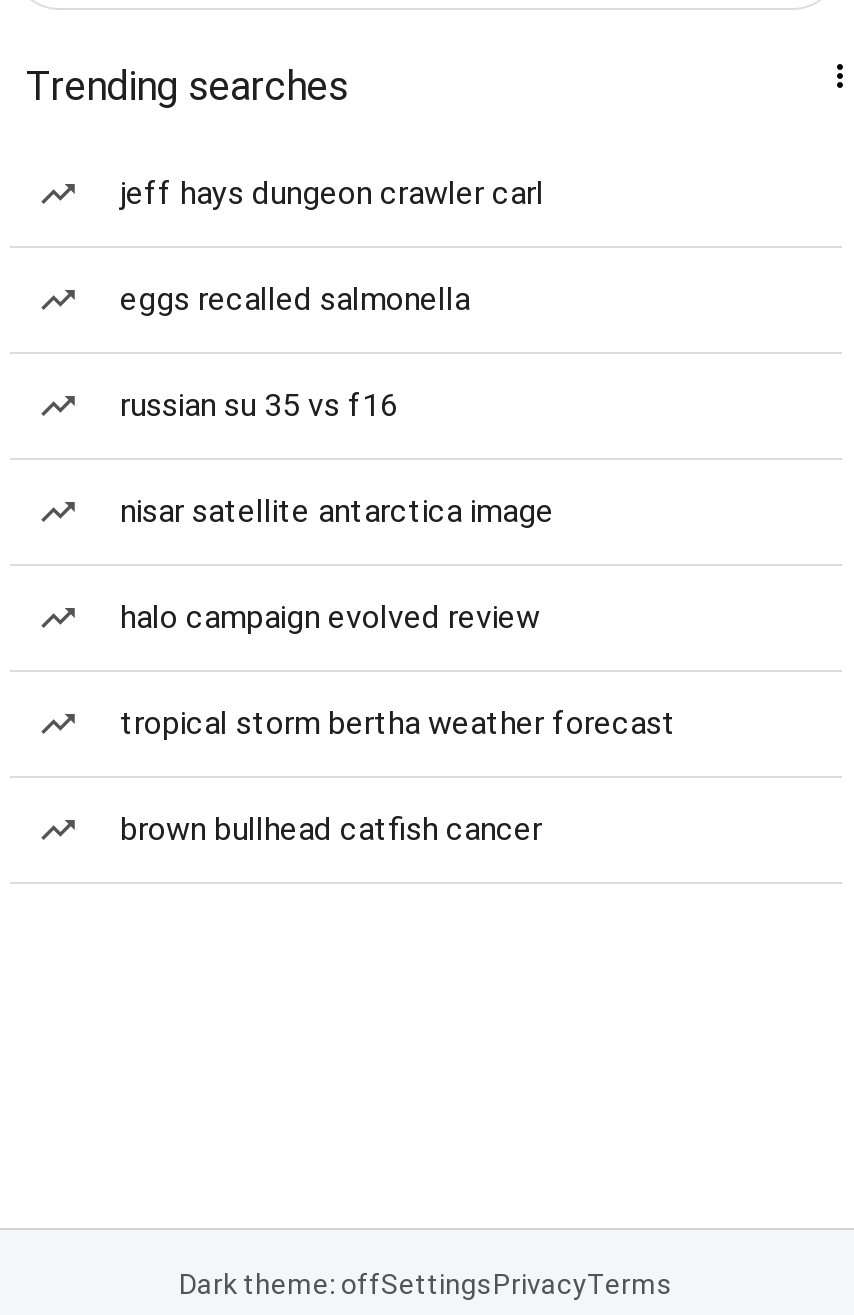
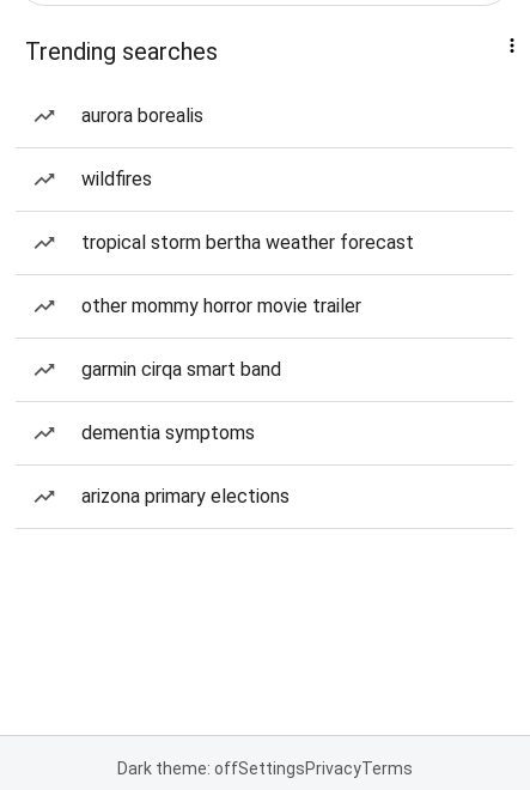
[120,174,554,636] jeff hays dungeon crawler carl | eggs recalled salmonella | russian su 35 vs f16 | nisar satellite antarctica image | halo campaign evolved review -> [81,104,203,190] aurora borealis | wildfires
moved [120,704,676,742] -> [81,231,414,254]: tropical storm bertha weather forecast
[120,810,542,848] brown bullhead catfish cancer -> [81,294,361,508] other mommy horror movie trailer | garmin cirqa smart band | dementia symptoms | arizona primary elections

